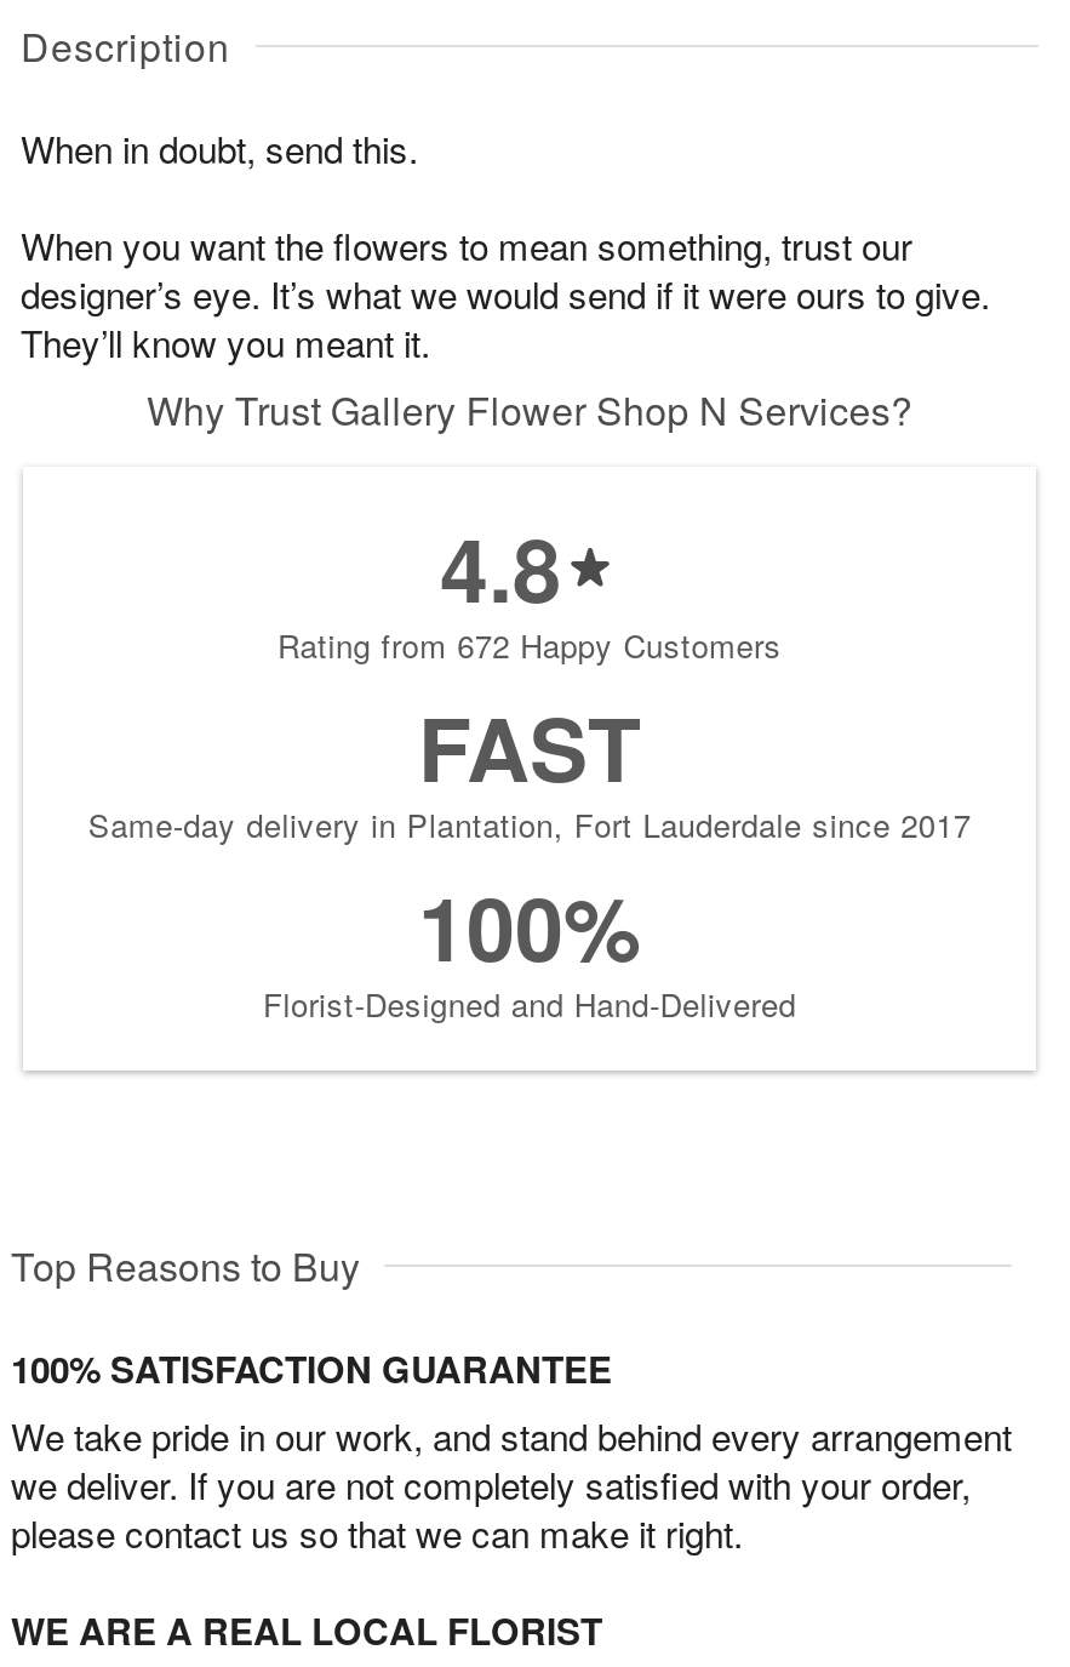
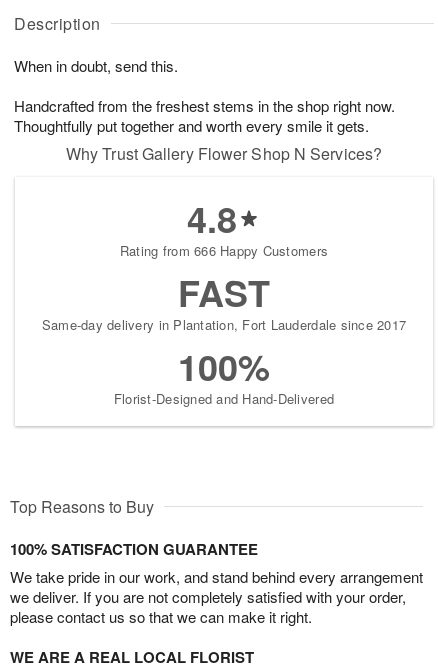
[21,219,990,367] When you want the flowers to mean something, trust our | designer’s eye. It’s what we would send if it were ours to give. | They’ll know you meant it. -> [14,95,395,136] Handcrafted from the freshest stems in the shop right now. | Thoughtfully put together and worth every smile it gets.
[277,622,782,668] Rating from 672 Happy Customers -> [120,241,328,260] Rating from 666 Happy Customers

